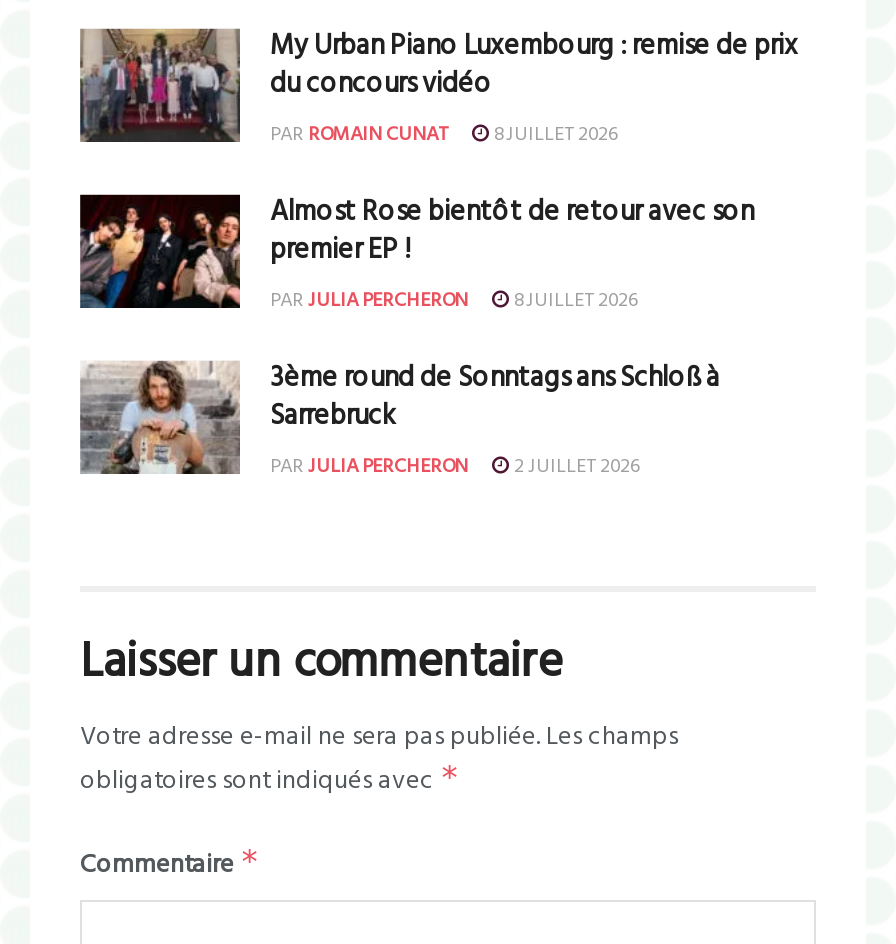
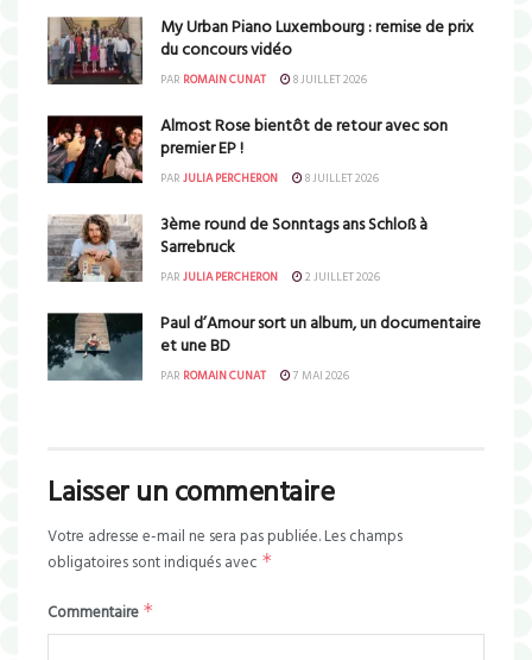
none -> [46,311,481,386] [image] | Paul d’Amour sort un album, un documentaire | et une BD | PAR ROMAIN CUNAT | 7 MAI 2026

